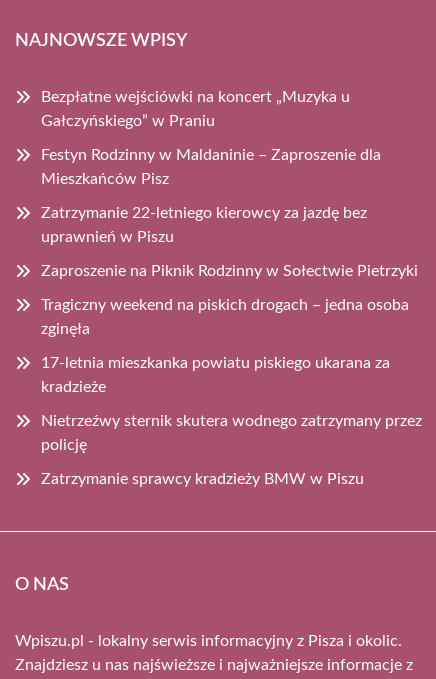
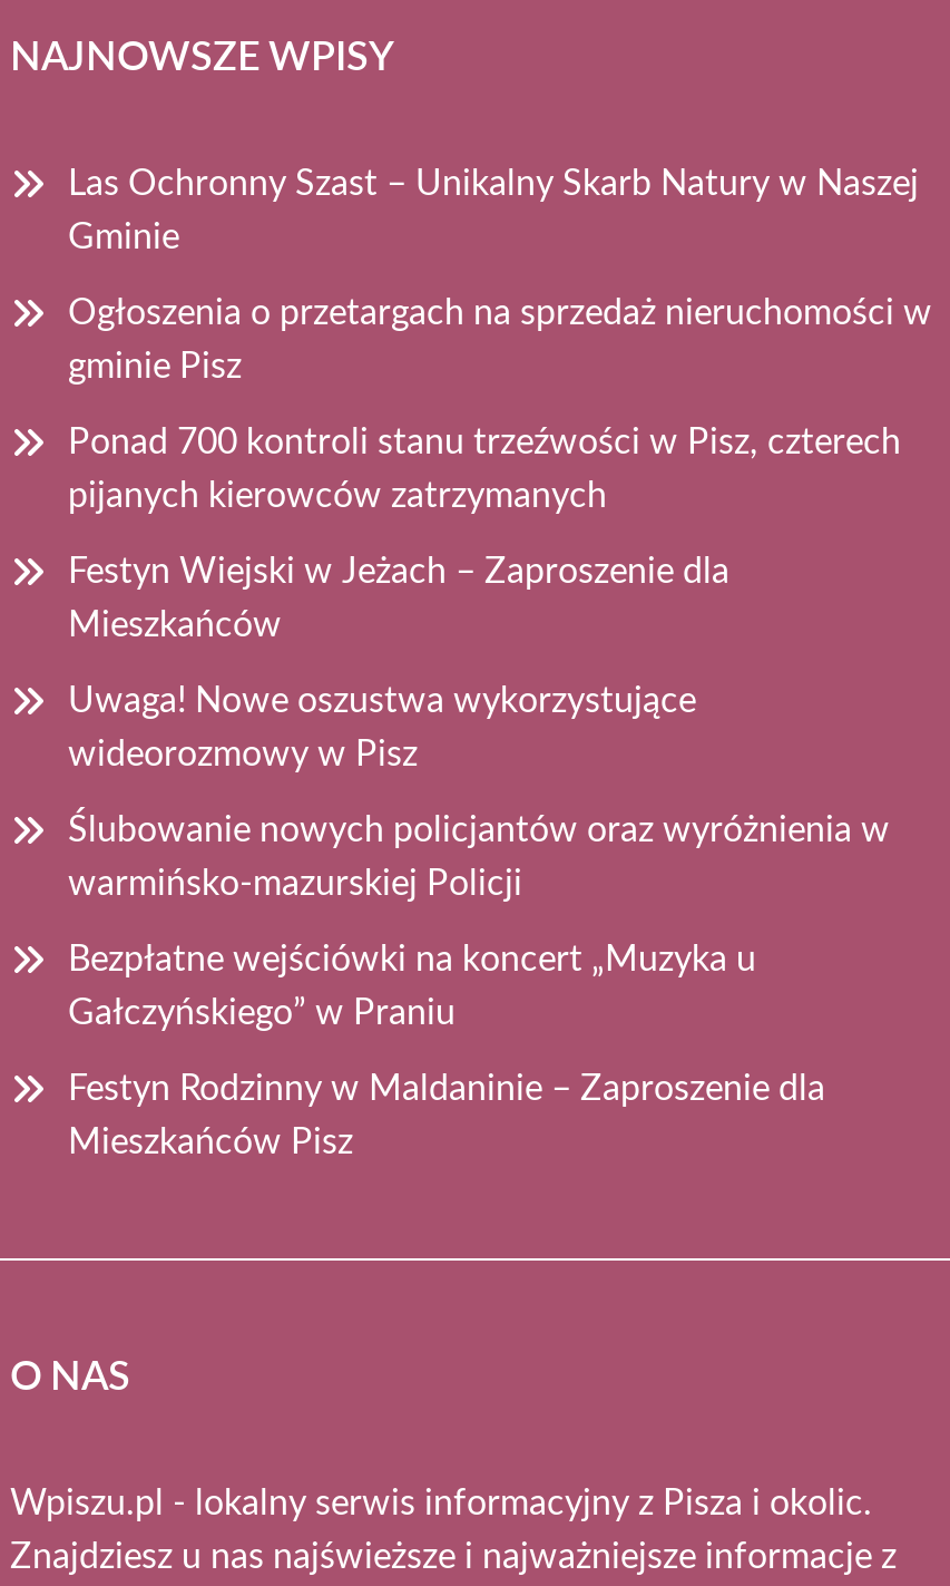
none -> [68,166,932,902] Las Ochronny Szast – Unikalny Skarb Natury w Naszej | Gminie | Ogłoszenia o przetargach na sprzedaż nieruchomości w | gminie Pisz | Ponad 700 kontroli stanu trzeźwości w Pisz, czterech | pijanych kierowców zatrzymanych | Festyn Wiejski w Jeżach – Zaproszenie dla | Mieszkańców | Uwaga! Nowe oszustwa wykorzystujące | wideorozmowy w Pisz | Ślubowanie nowych policjantów oraz wyróżnienia w | warmińsko-mazurskiej Policji
moved [41,89,381,187] -> [68,942,825,1160]: Bezpłatne wejściówki na koncert „Muzyka u | Gałczyńskiego” w Praniu | Festyn Rodzinny w Maldaninie – Zaproszenie dla | Mieszkańców Pisz
[41,205,422,487] Zatrzymanie 22-letniego kierowcy za jazdę bez | uprawnień w Piszu | Zaproszenie na Piknik Rodzinny w Sołectwie Pietrzyki | Tragiczny weekend na piskich drogach – jedna osoba | zginęła | 17-letnia mieszkanka powiatu piskiego ukarana za | kradzieże | Nietrzeźwy sternik skutera wodnego zatrzymany przez | policję | Zatrzymanie sprawcy kradzieży BMW w Piszu -> none

